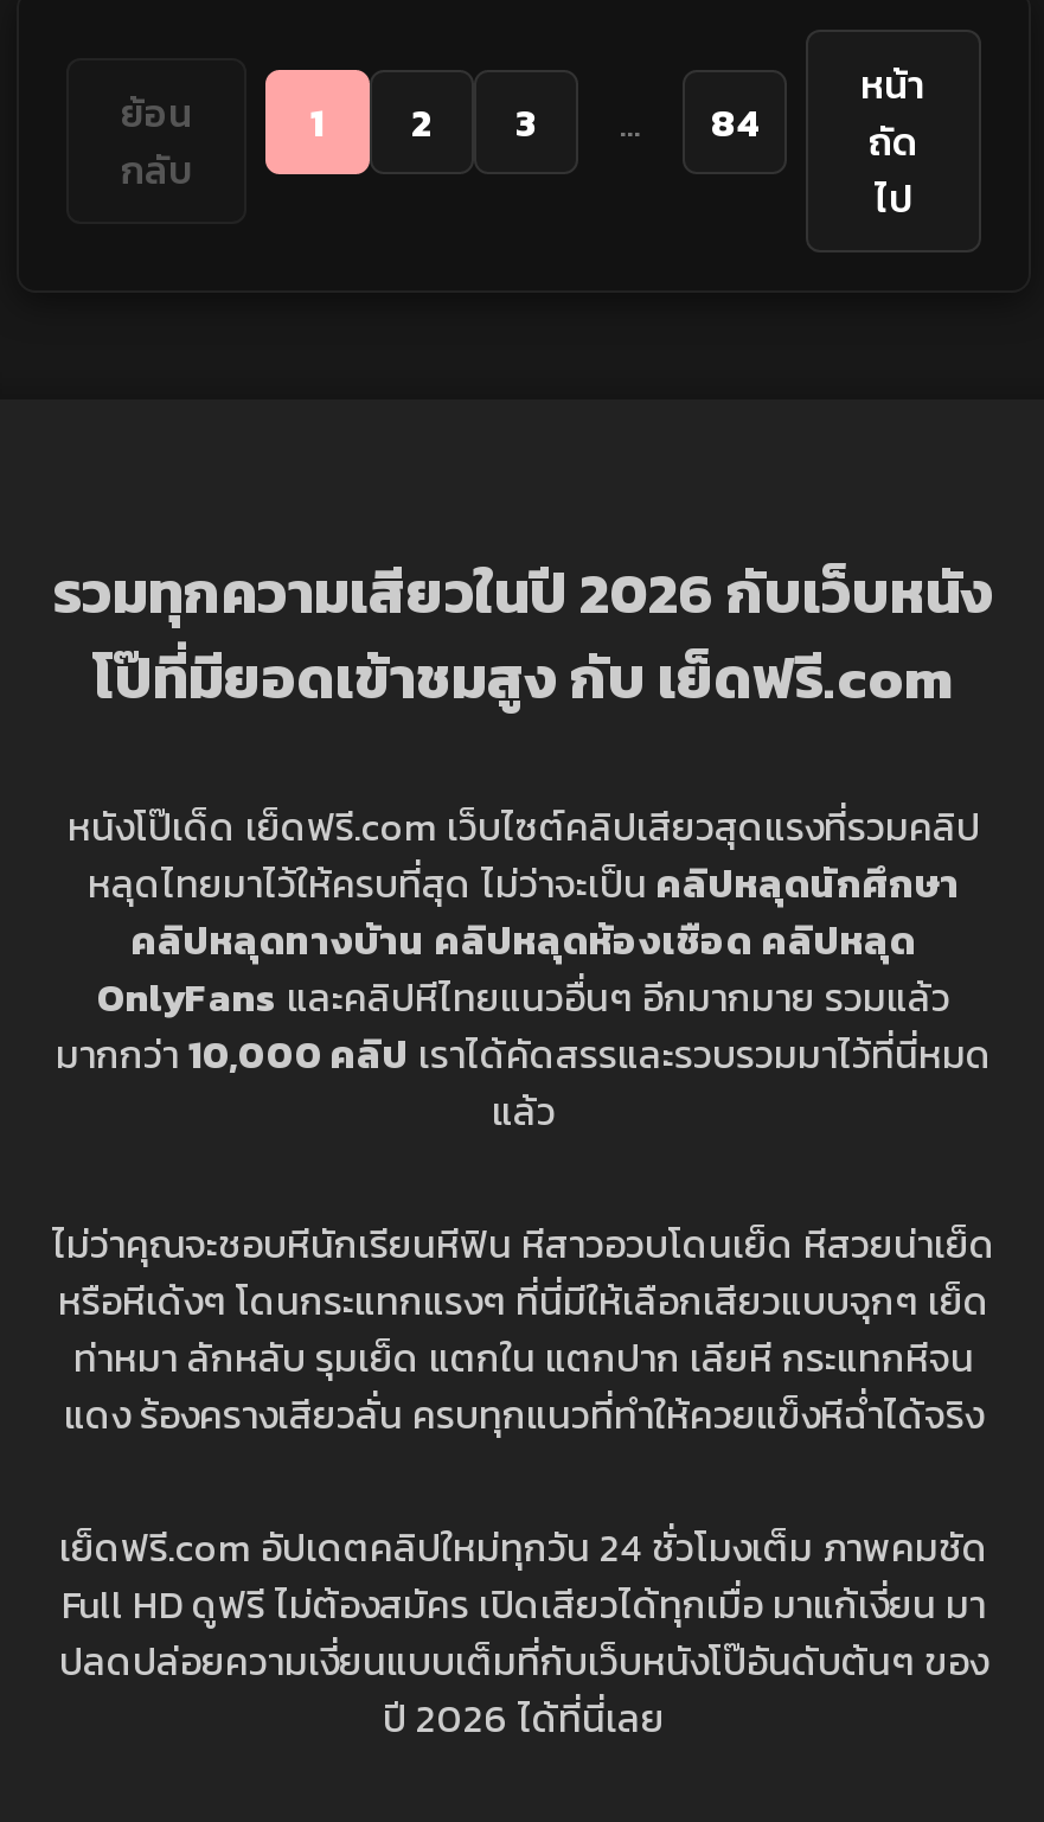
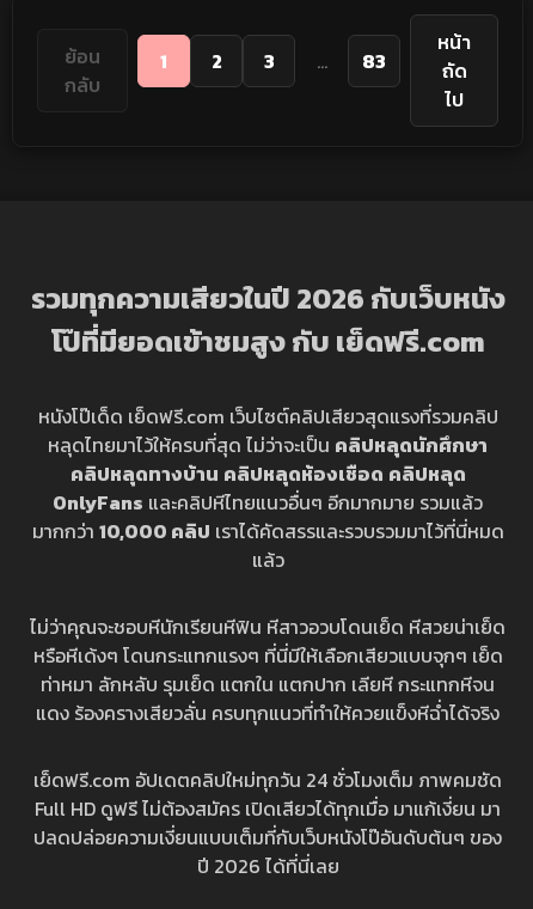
[711,93,758,150] 84 -> [362,47,386,76] 83

